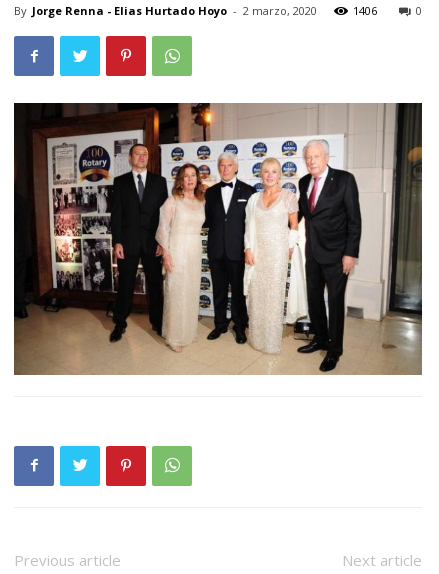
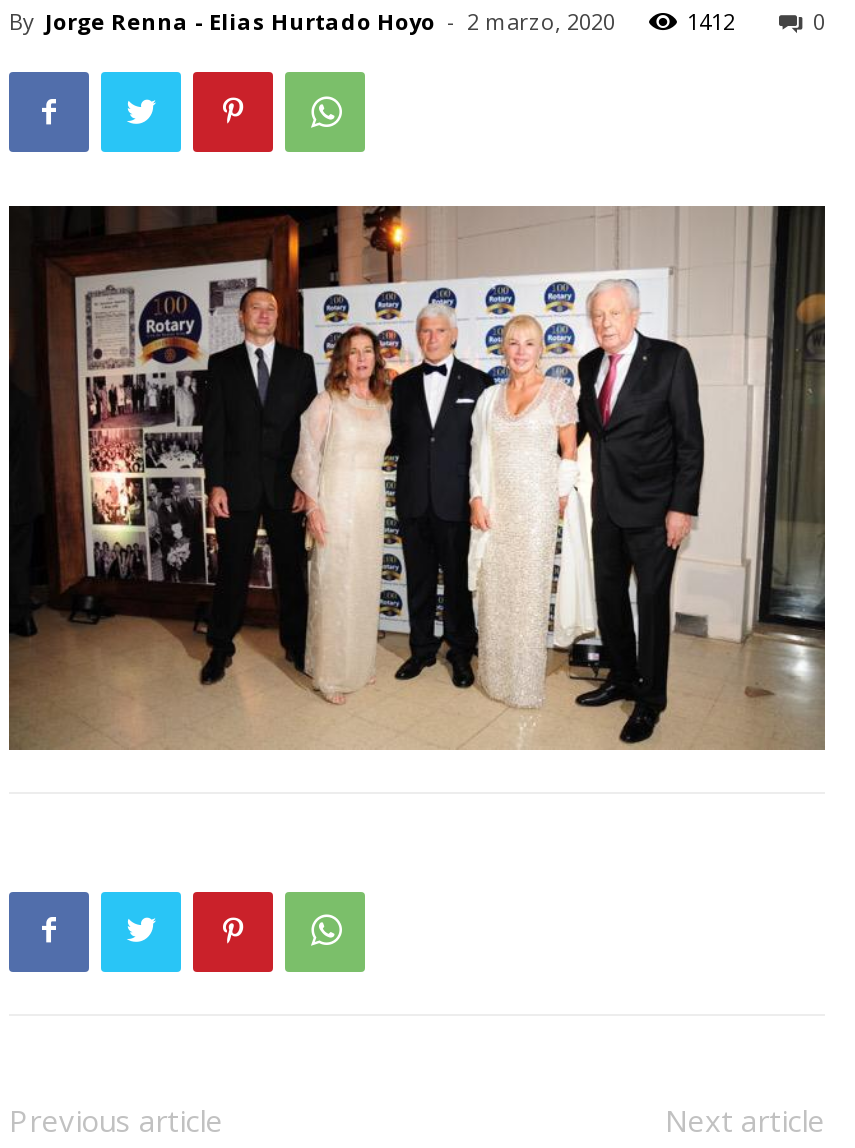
[353,3,377,18] 1406 -> [687,6,735,36] 1412

